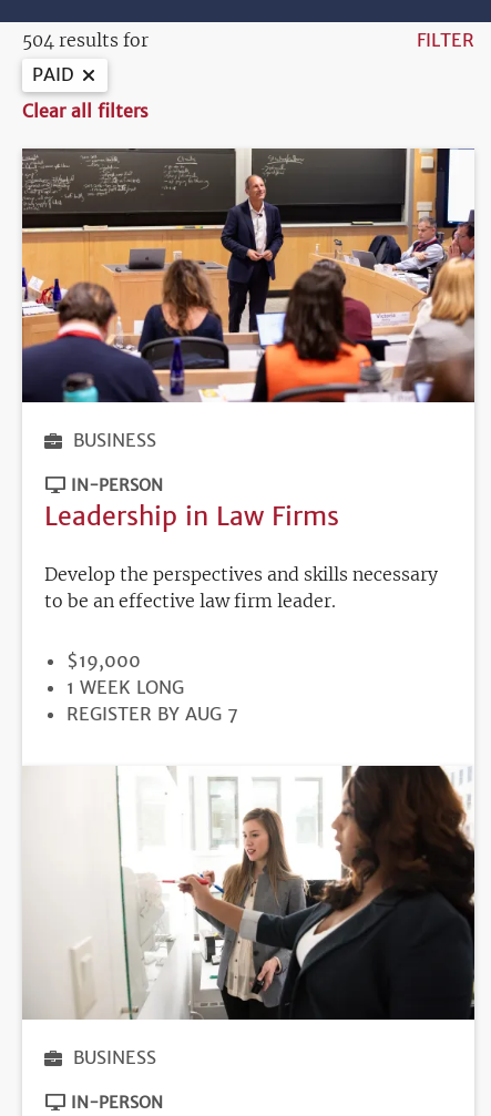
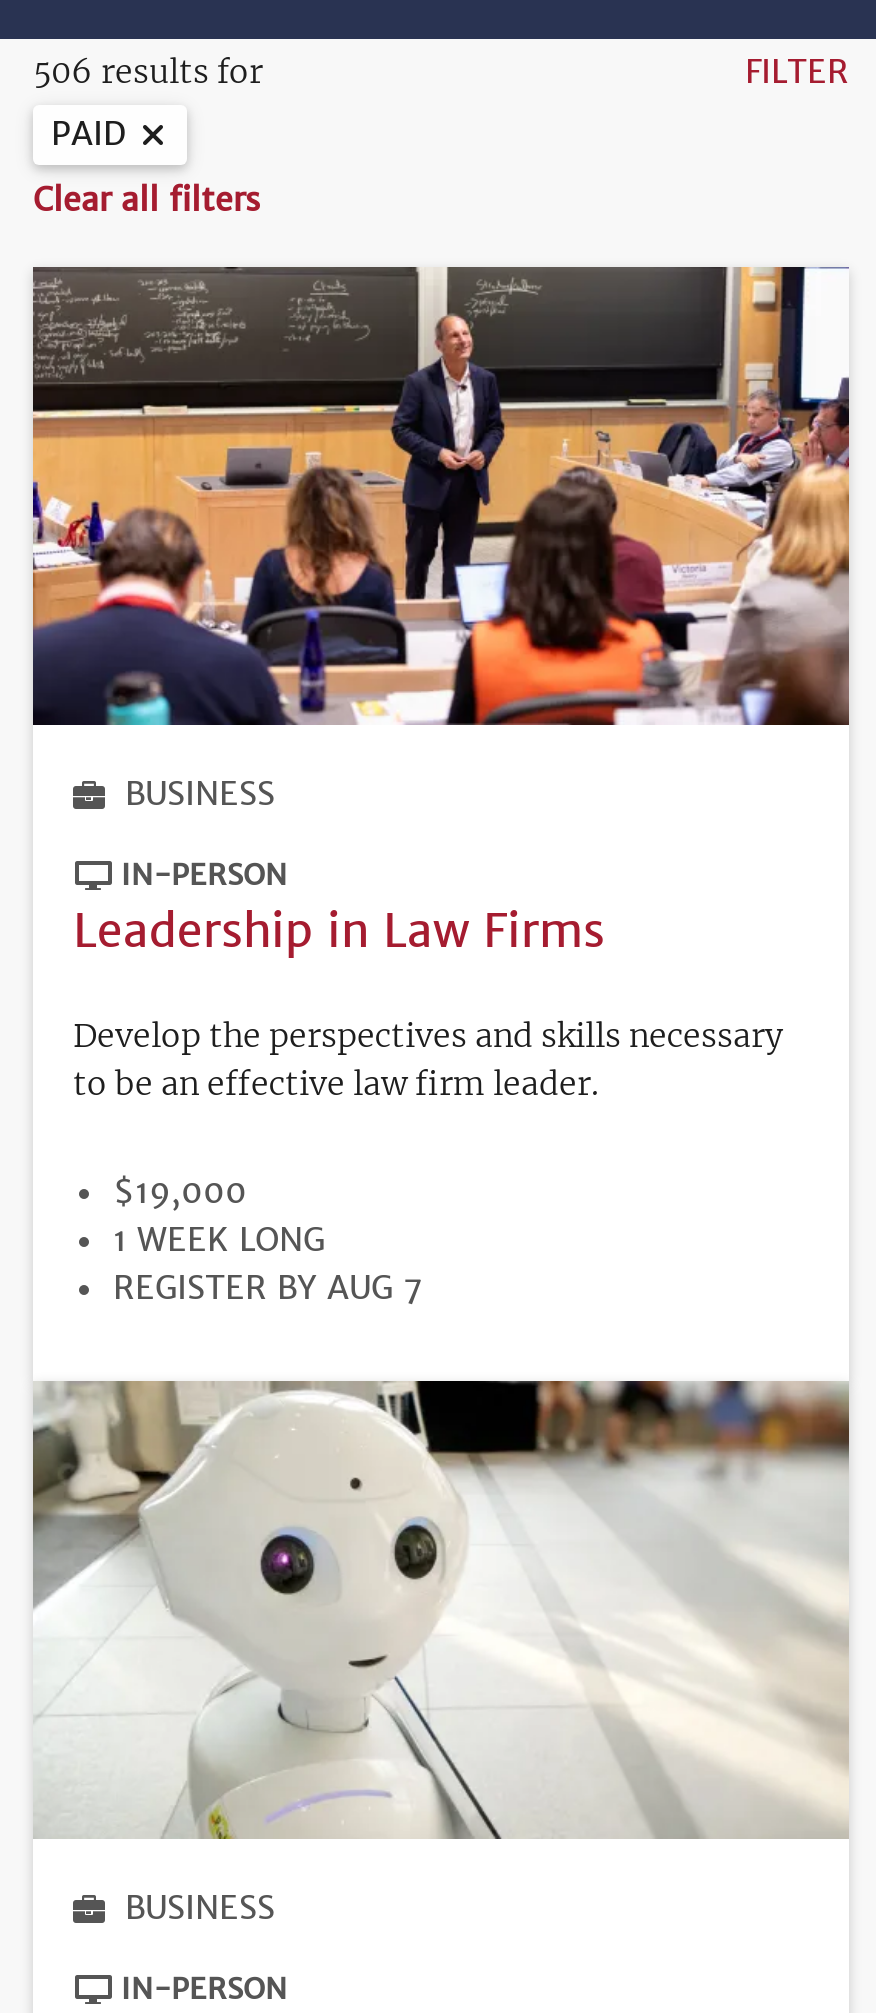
[22,29,149,51] 504 results for -> [33,51,263,91] 506 results for
[22,765,475,1021] [image] -> [31,1379,851,1839] [image]

